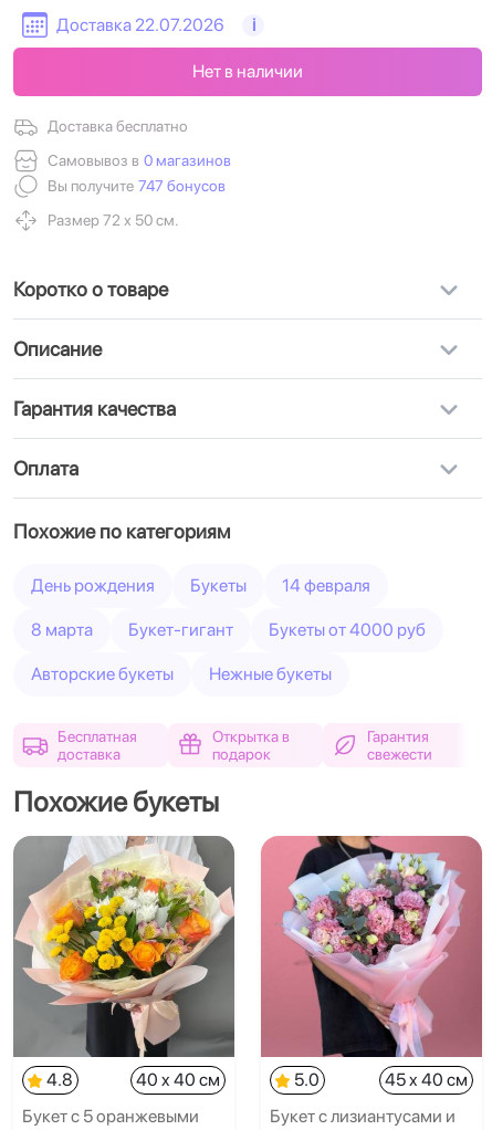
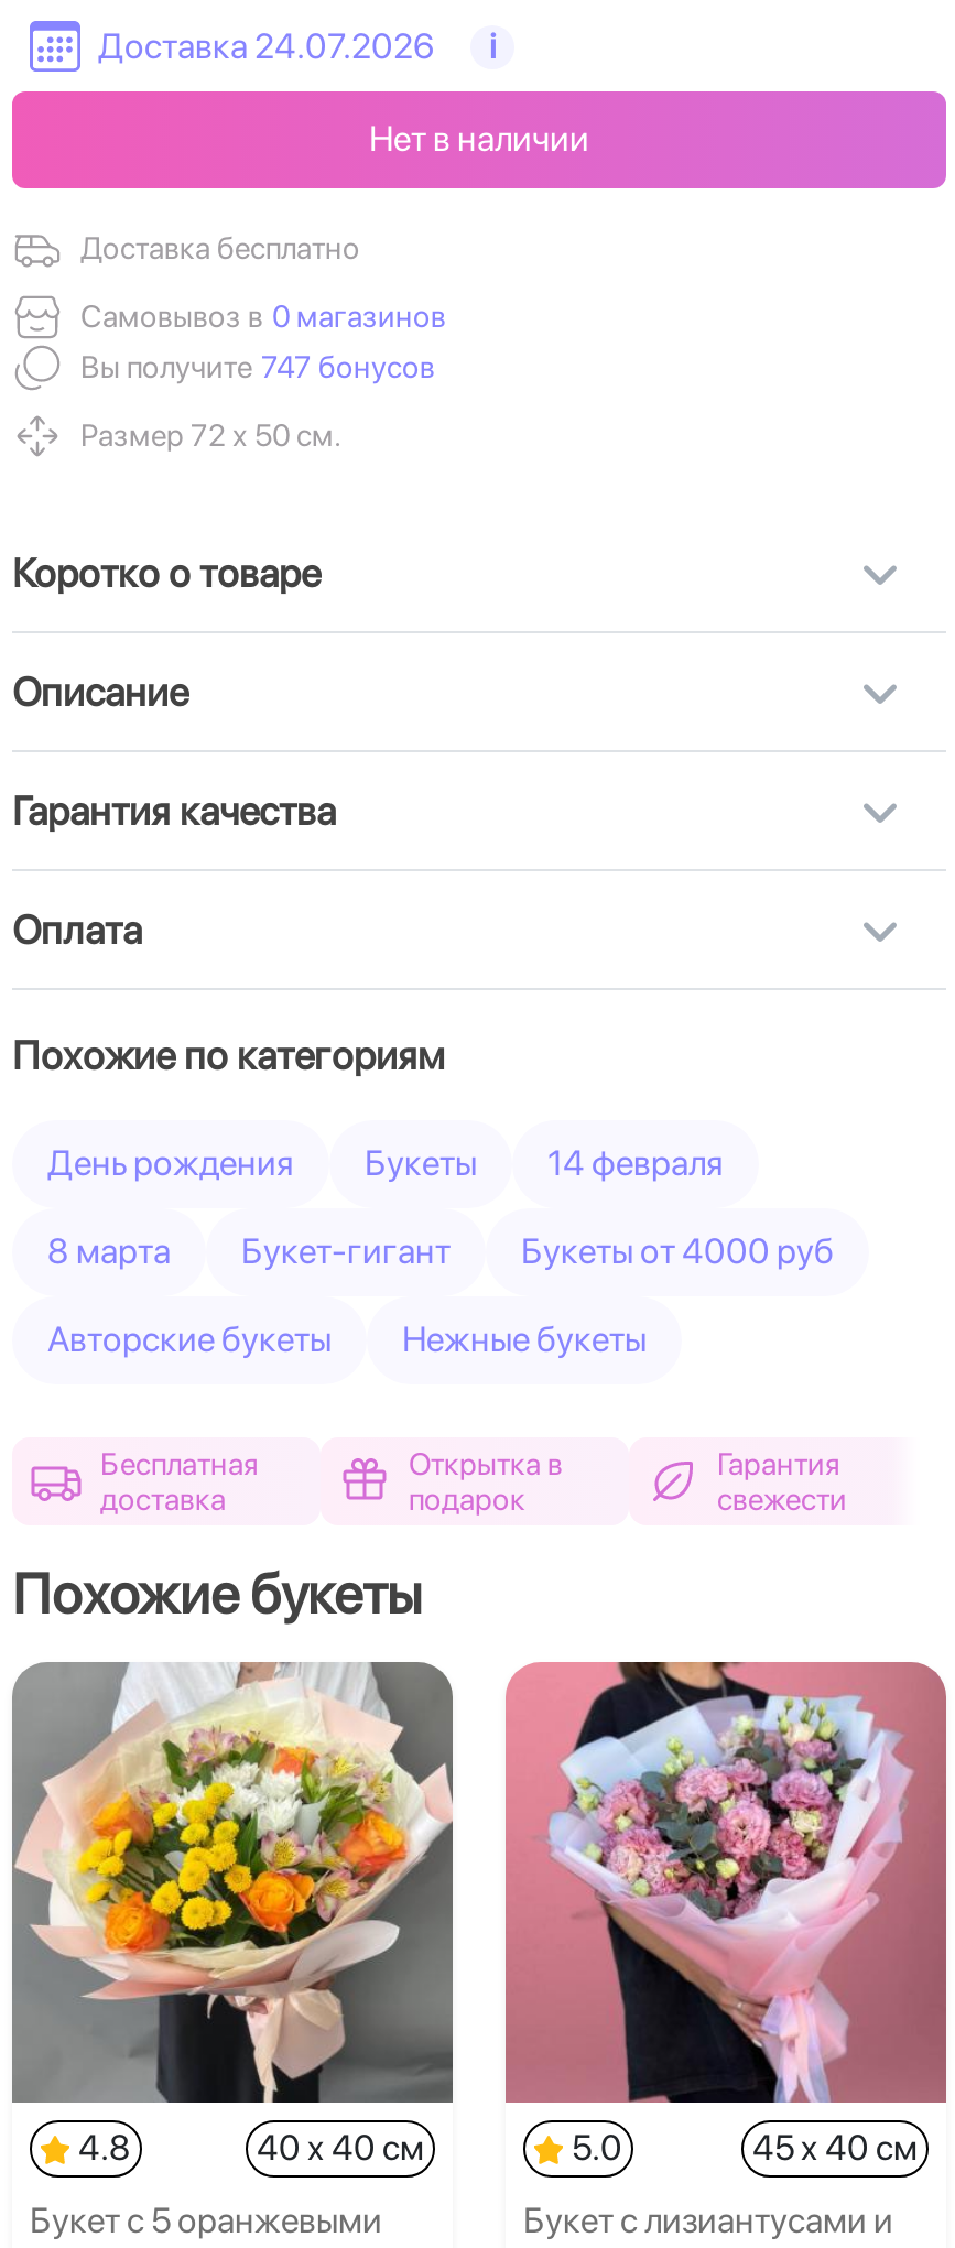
[56,14,224,35] Доставка 22.07.2026 -> [98,25,435,67] Доставка 24.07.2026

